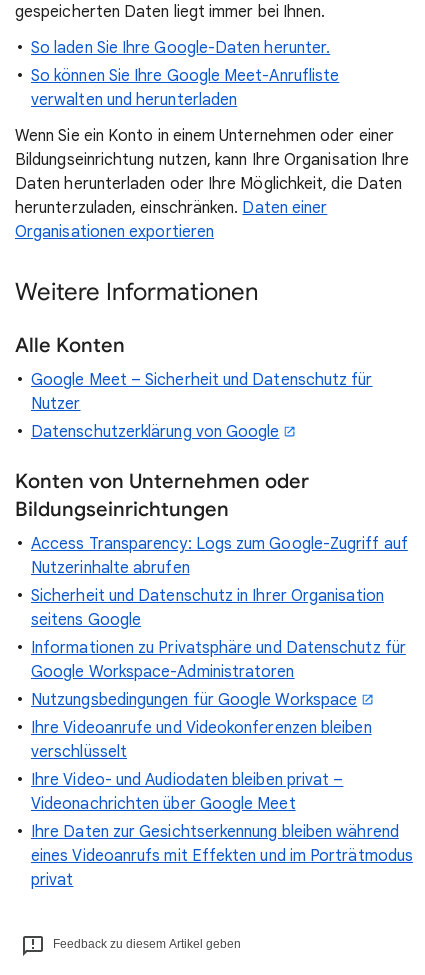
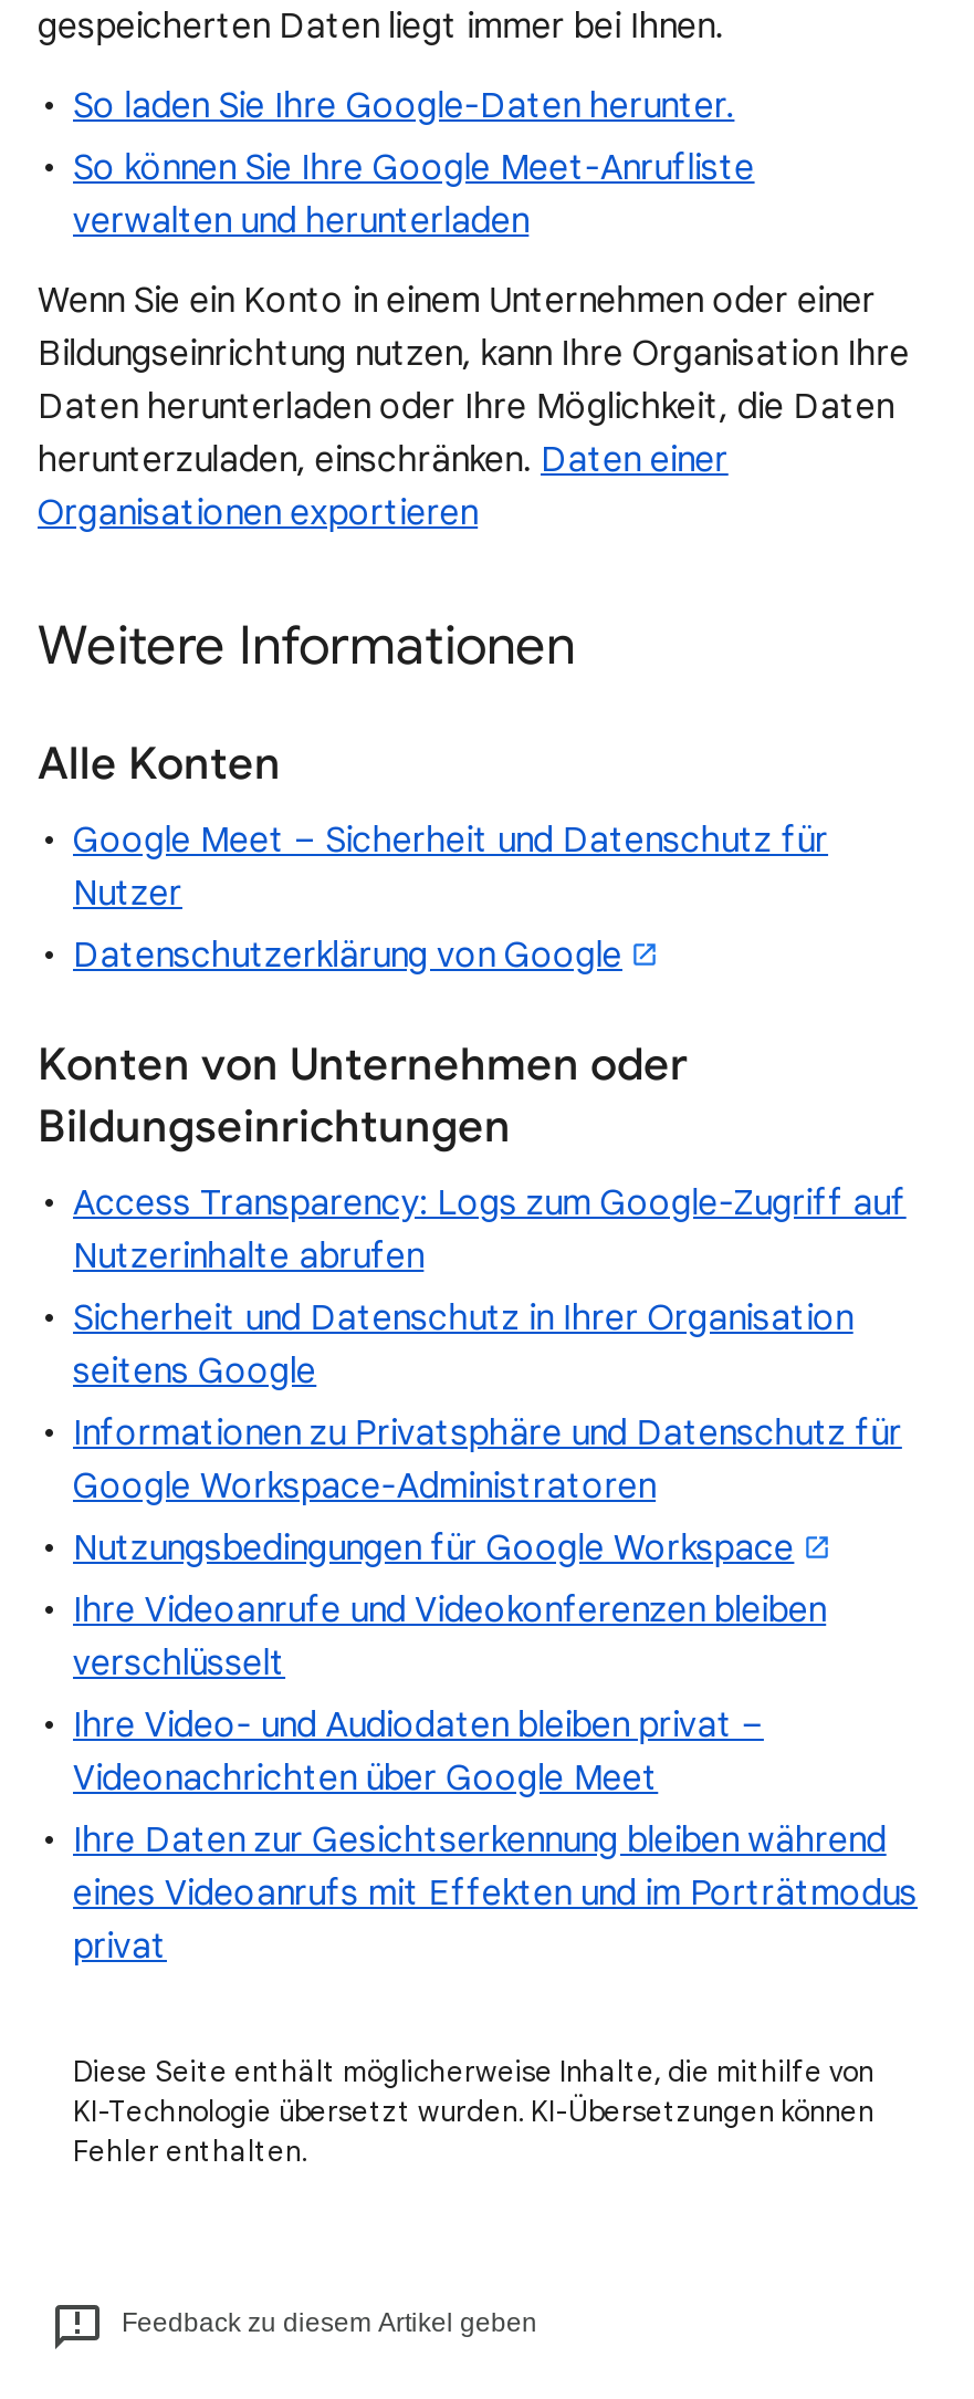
none -> [73,2053,873,2170] Diese Seite enthält möglicherweise Inhalte, die mithilfe von | KI-Technologie übersetzt wurden. KI-Übersetzungen können | Fehler enthalten.

